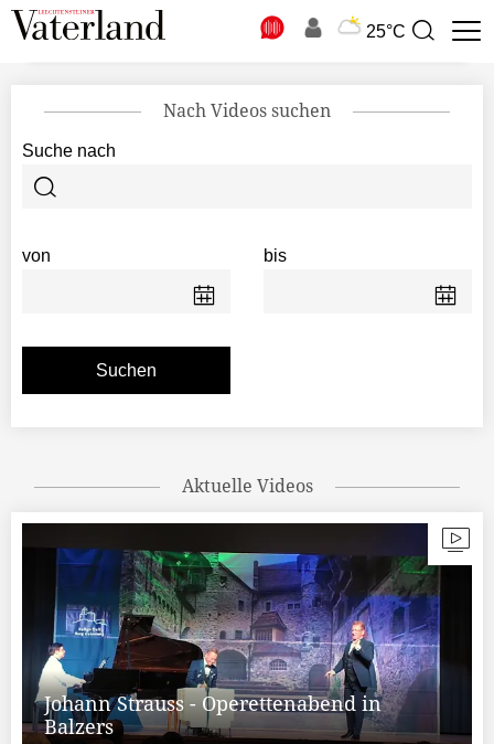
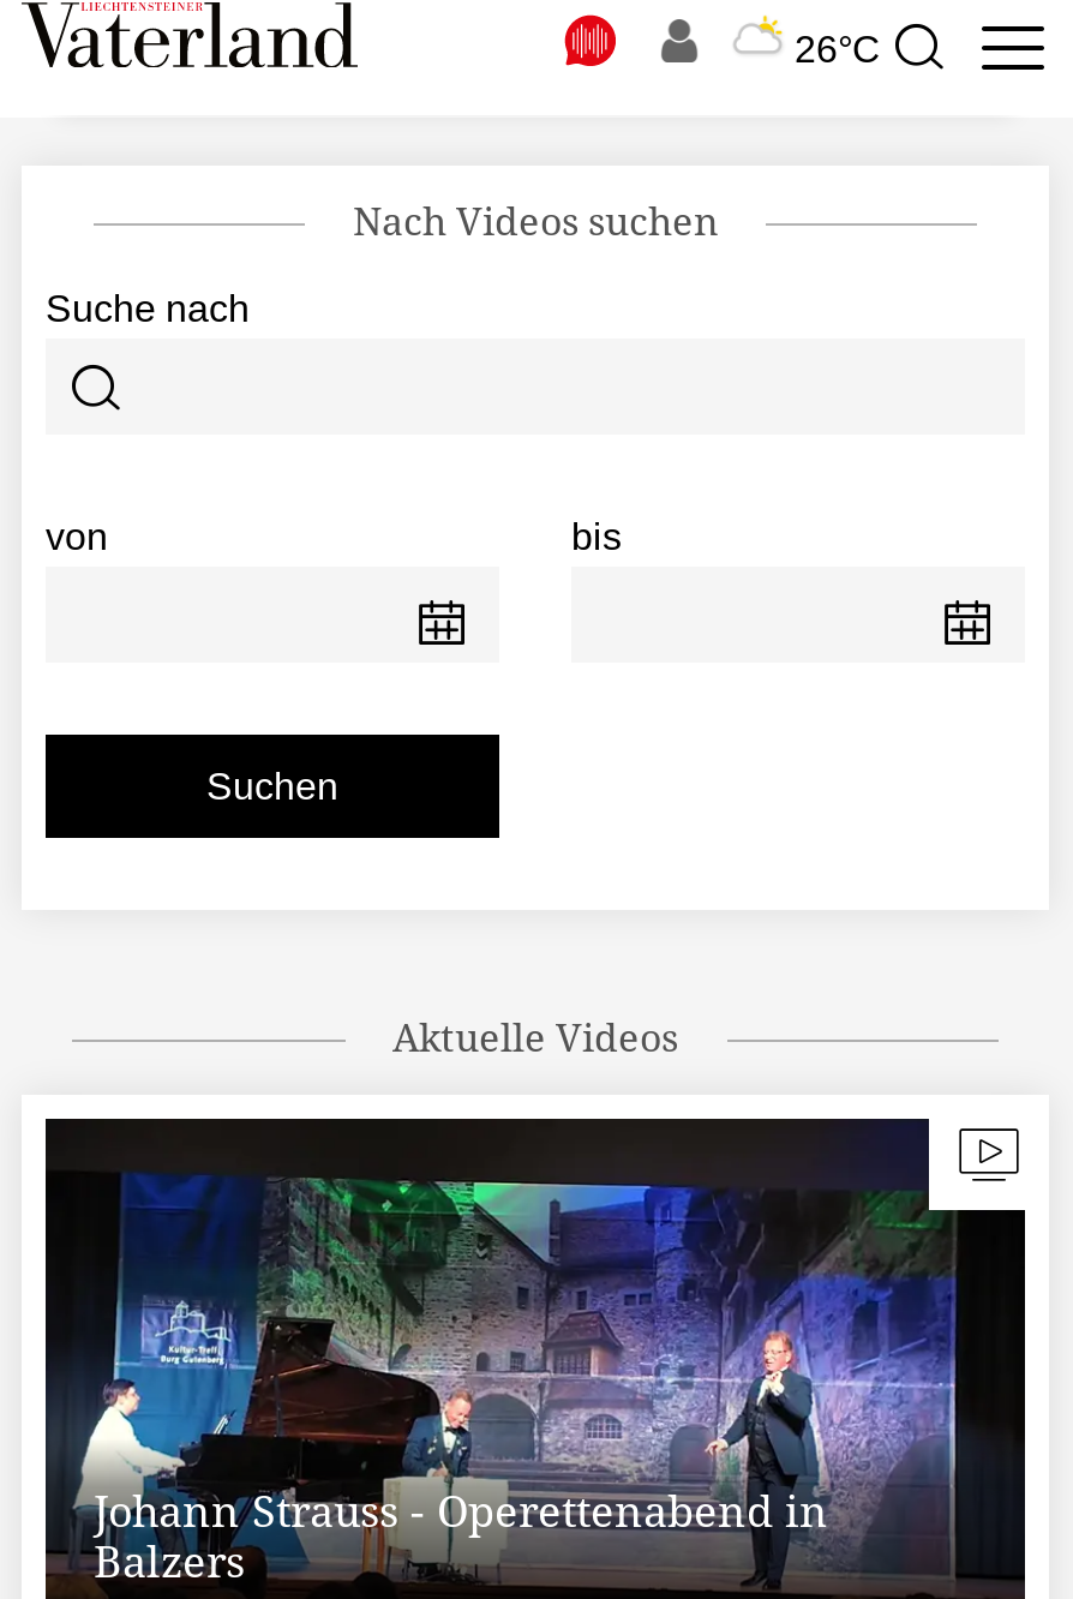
[366,22,406,40] 25°C -> [795,28,881,68] 26°C

